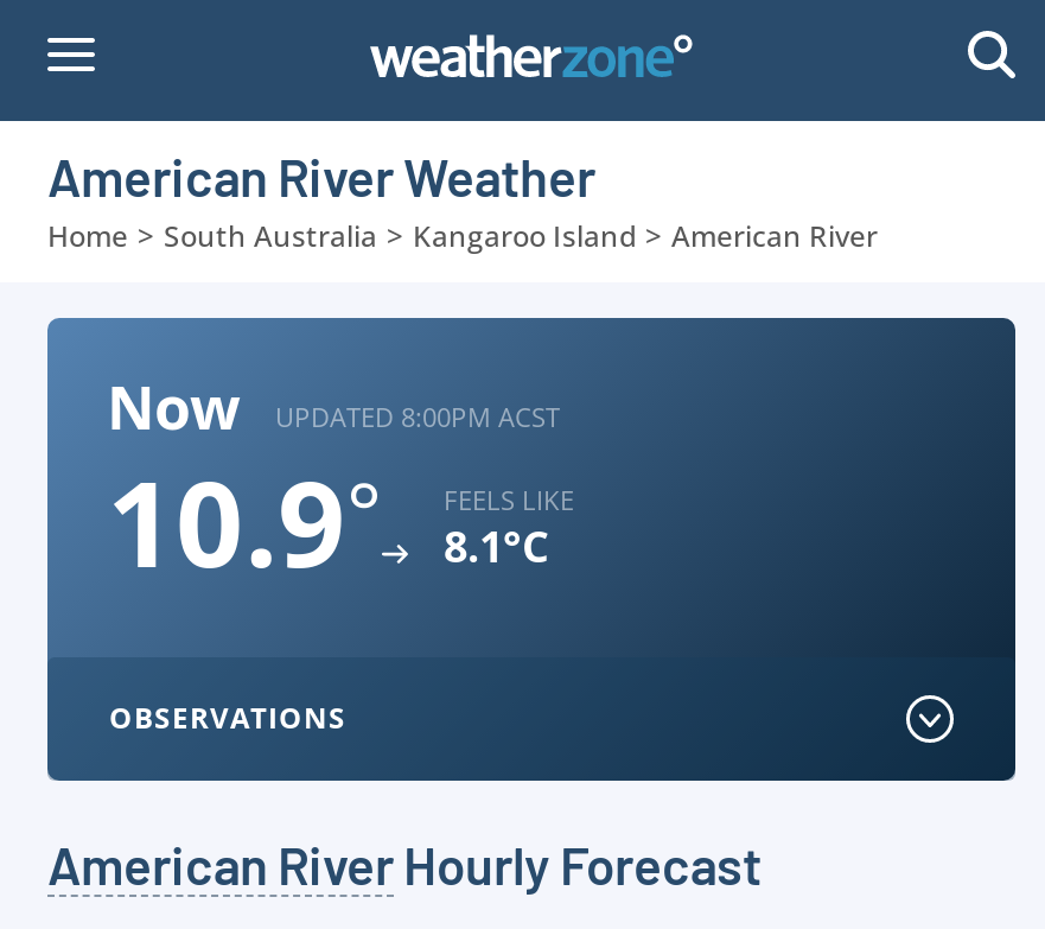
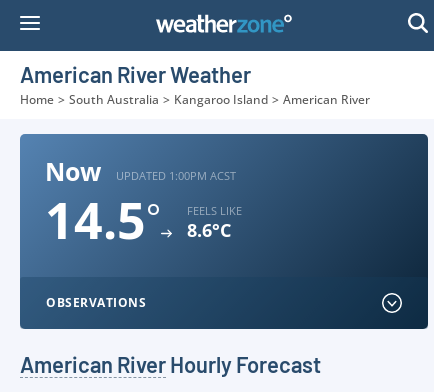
[275,397,560,433] UPDATED 8:00PM ACST -> [116,167,236,182] UPDATED 1:00PM ACST
[107,441,382,603] 10.9° -> [45,186,161,254] 14.5°
[444,517,548,574] 8.1°C -> [187,218,231,242] 8.6°C

